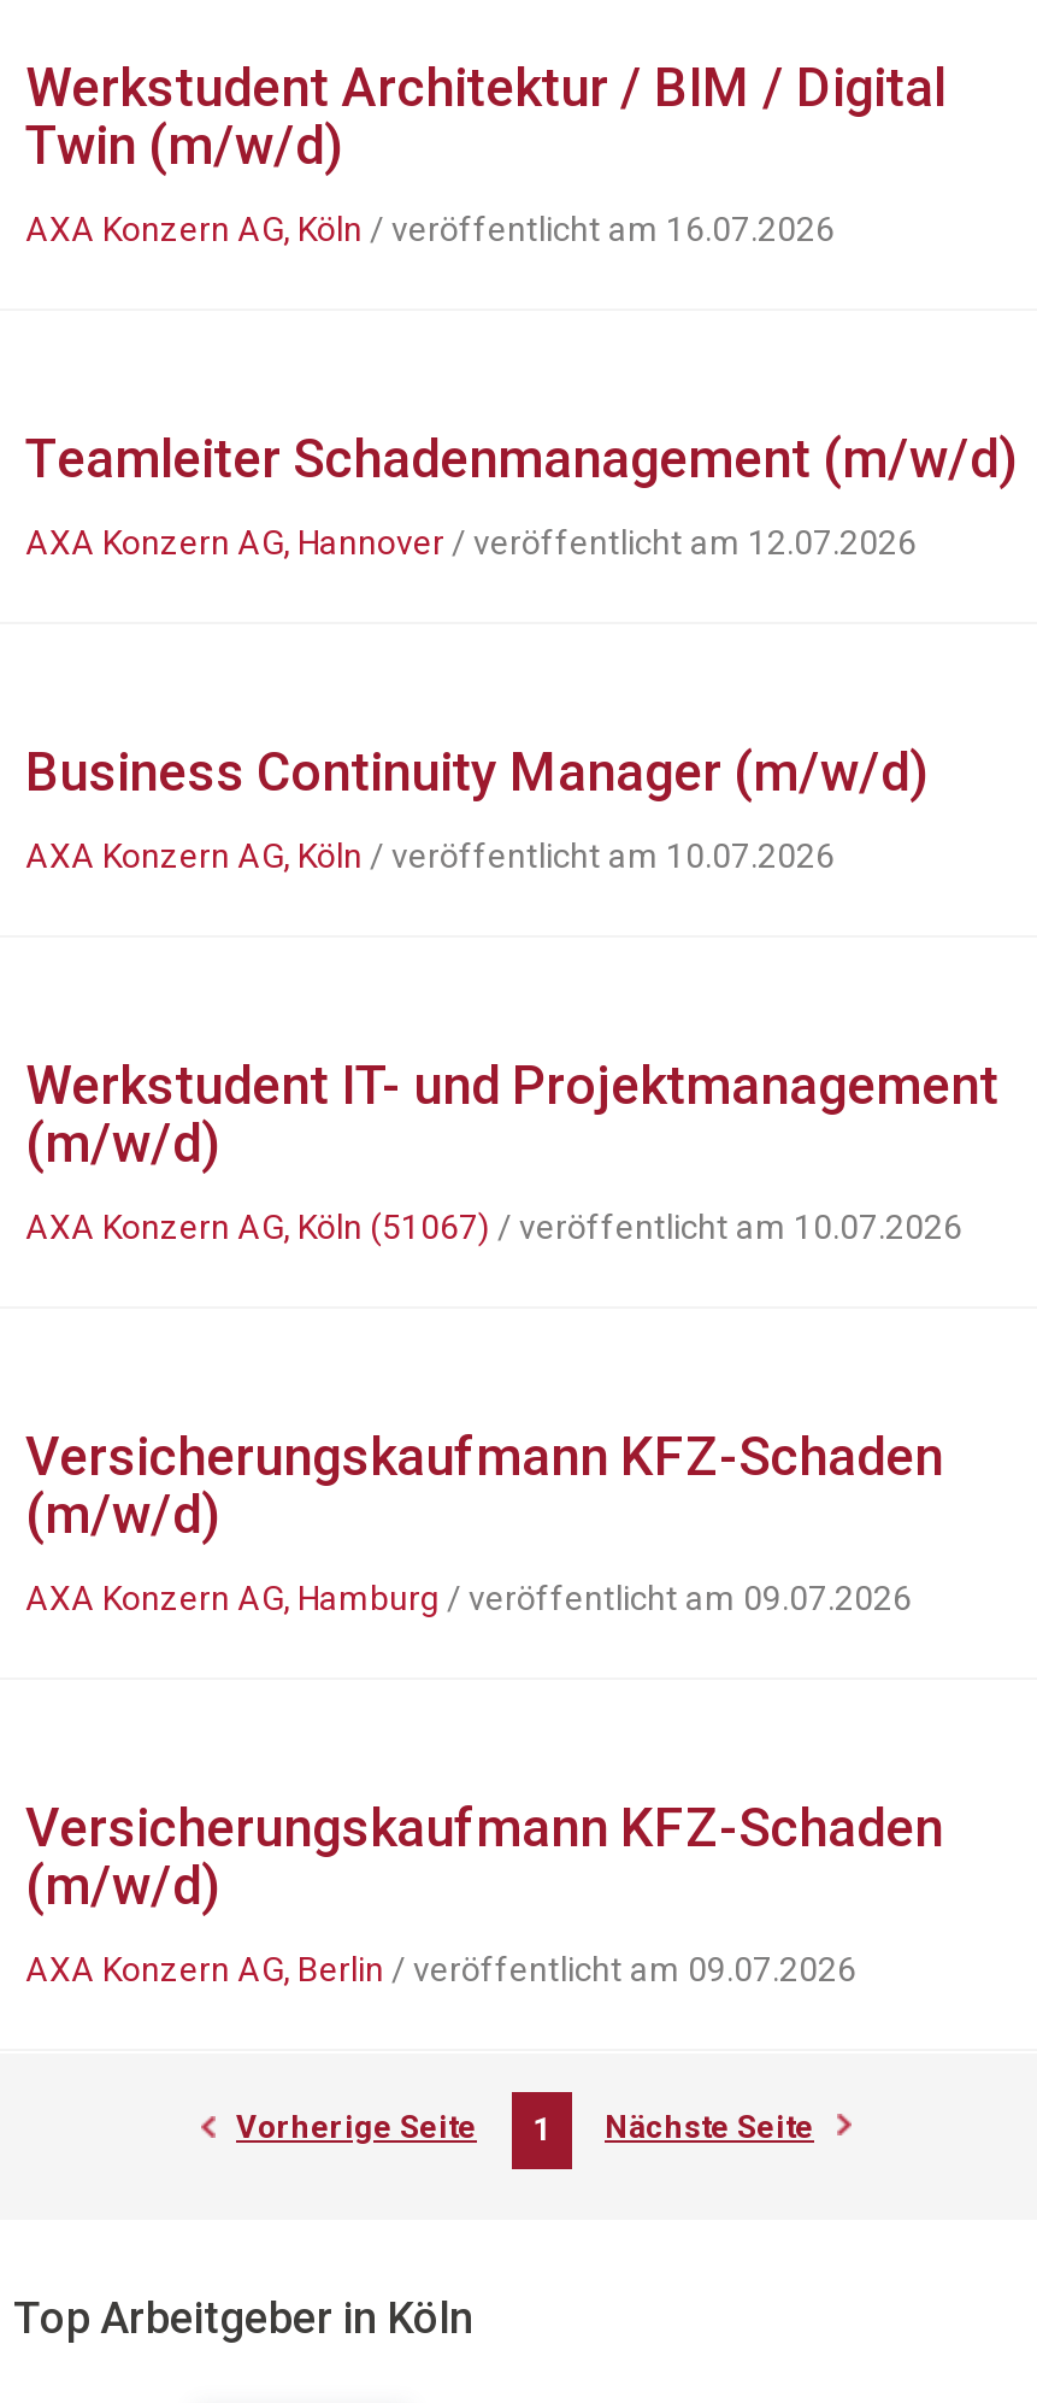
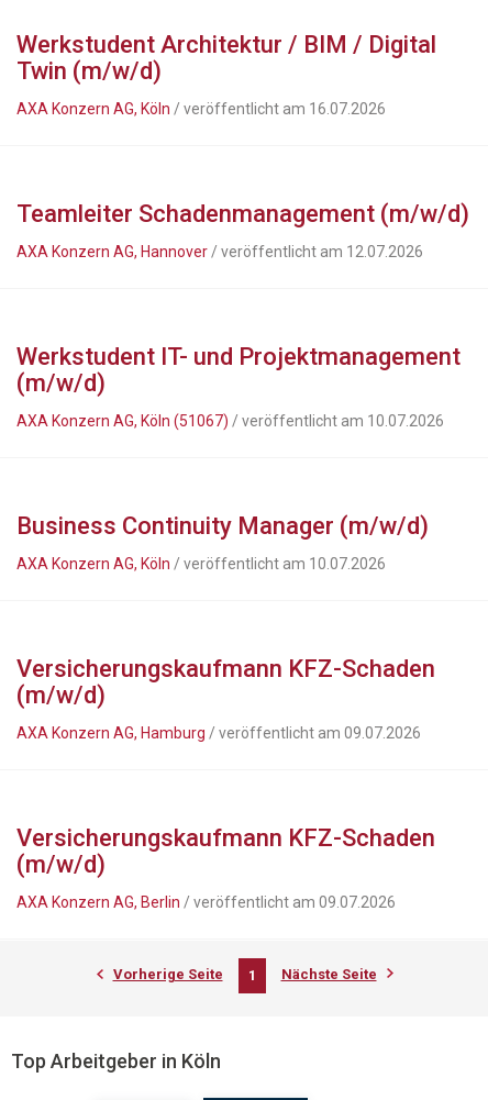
moved [25,742,929,875] -> [16,512,429,573]: Business Continuity Manager (m/w/d) | AXA Konzern AG, Köln / veröffentlicht am 10.07.2026
moved [25,1056,998,1246] -> [16,343,461,430]: Werkstudent IT- und Projektmanagement | (m/w/d) | AXA Konzern AG, Köln (51067) / veröffentlicht am 10.07.2026

